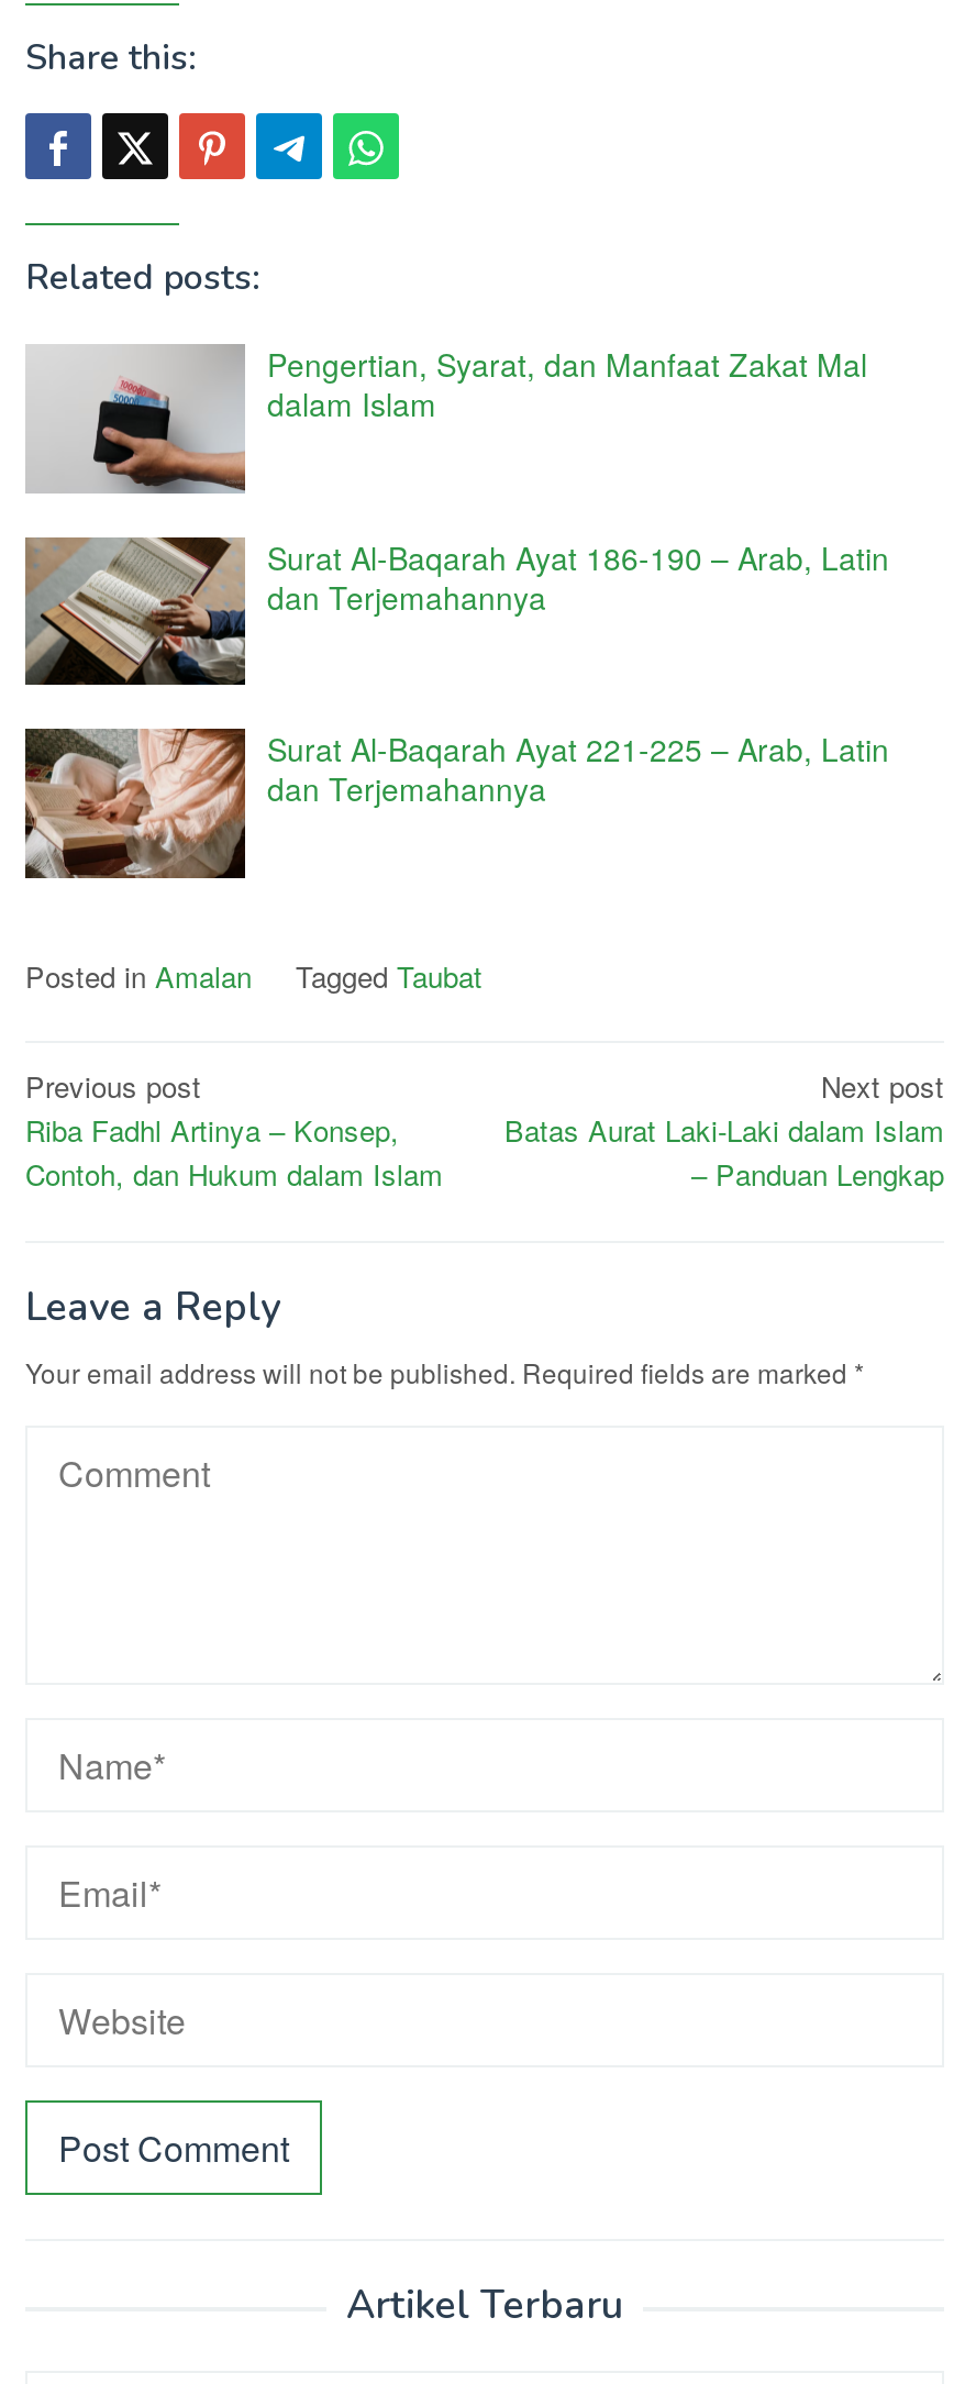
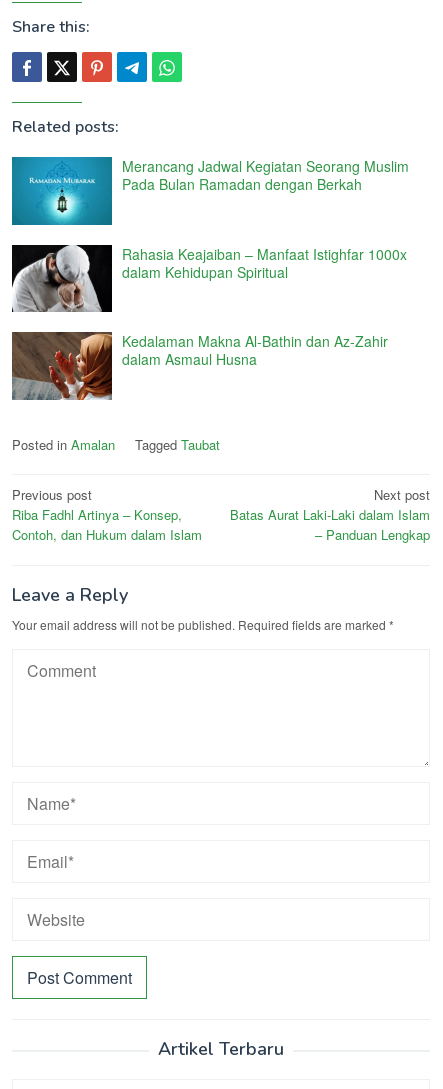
[25,342,867,496] [image] | Pengertian, Syarat, dan Manfaat Zakat Mal | dalam Islam -> [11,156,409,226] [image] | Merancang Jadwal Kegiatan Seorang Muslim | Pada Bulan Ramadan dengan Berkah
[23,535,889,687] [image] | Surat Al-Baqarah Ayat 186-190 – Arab, Latin | dan Terjemahannya -> [11,244,407,313] [image] | Rahasia Keajaiban – Manfaat Istighfar 1000x | dalam Kehidupan Spiritual
[23,727,889,880] [image] | Surat Al-Baqarah Ayat 221-225 – Arab, Latin | dan Terjemahannya -> [11,331,388,401] [image] | Kedalaman Makna Al-Bathin dan Az-Zahir | dalam Asmaul Husna

